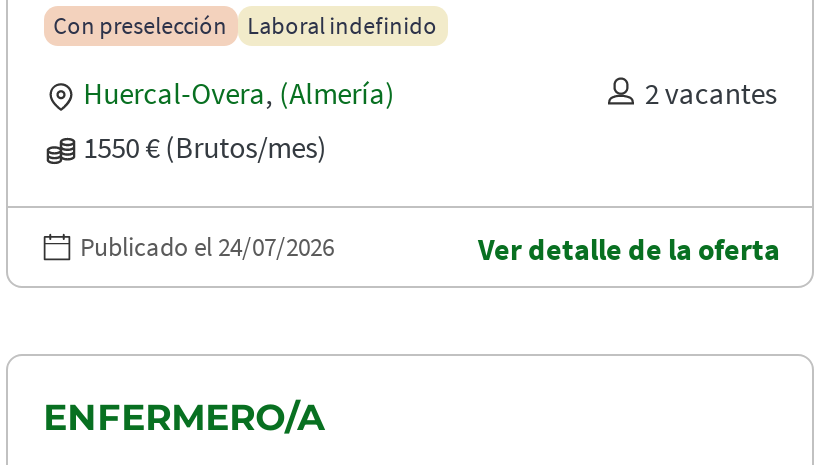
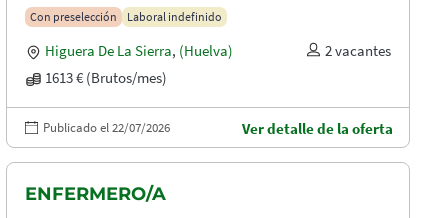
[83,73,395,111] Huercal-Overa, (Almería) -> [45,41,233,60] Higuera De La Sierra, (Huelva)
[83,127,327,165] 1550 € (Brutos/mes) -> [45,68,167,87] 1613 € (Brutos/mes)
[80,229,334,263] Publicado el 24/07/2026 -> [43,119,170,136] Publicado el 22/07/2026

